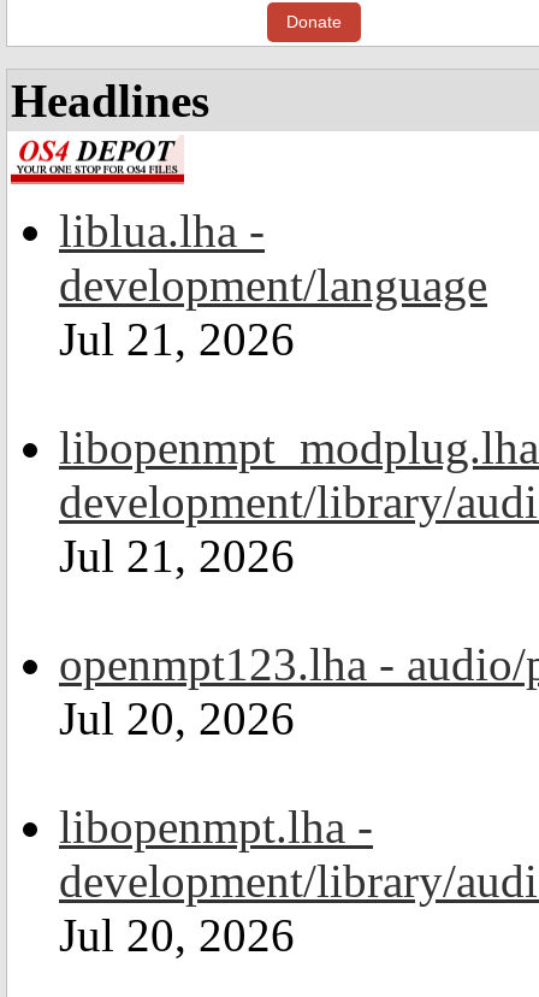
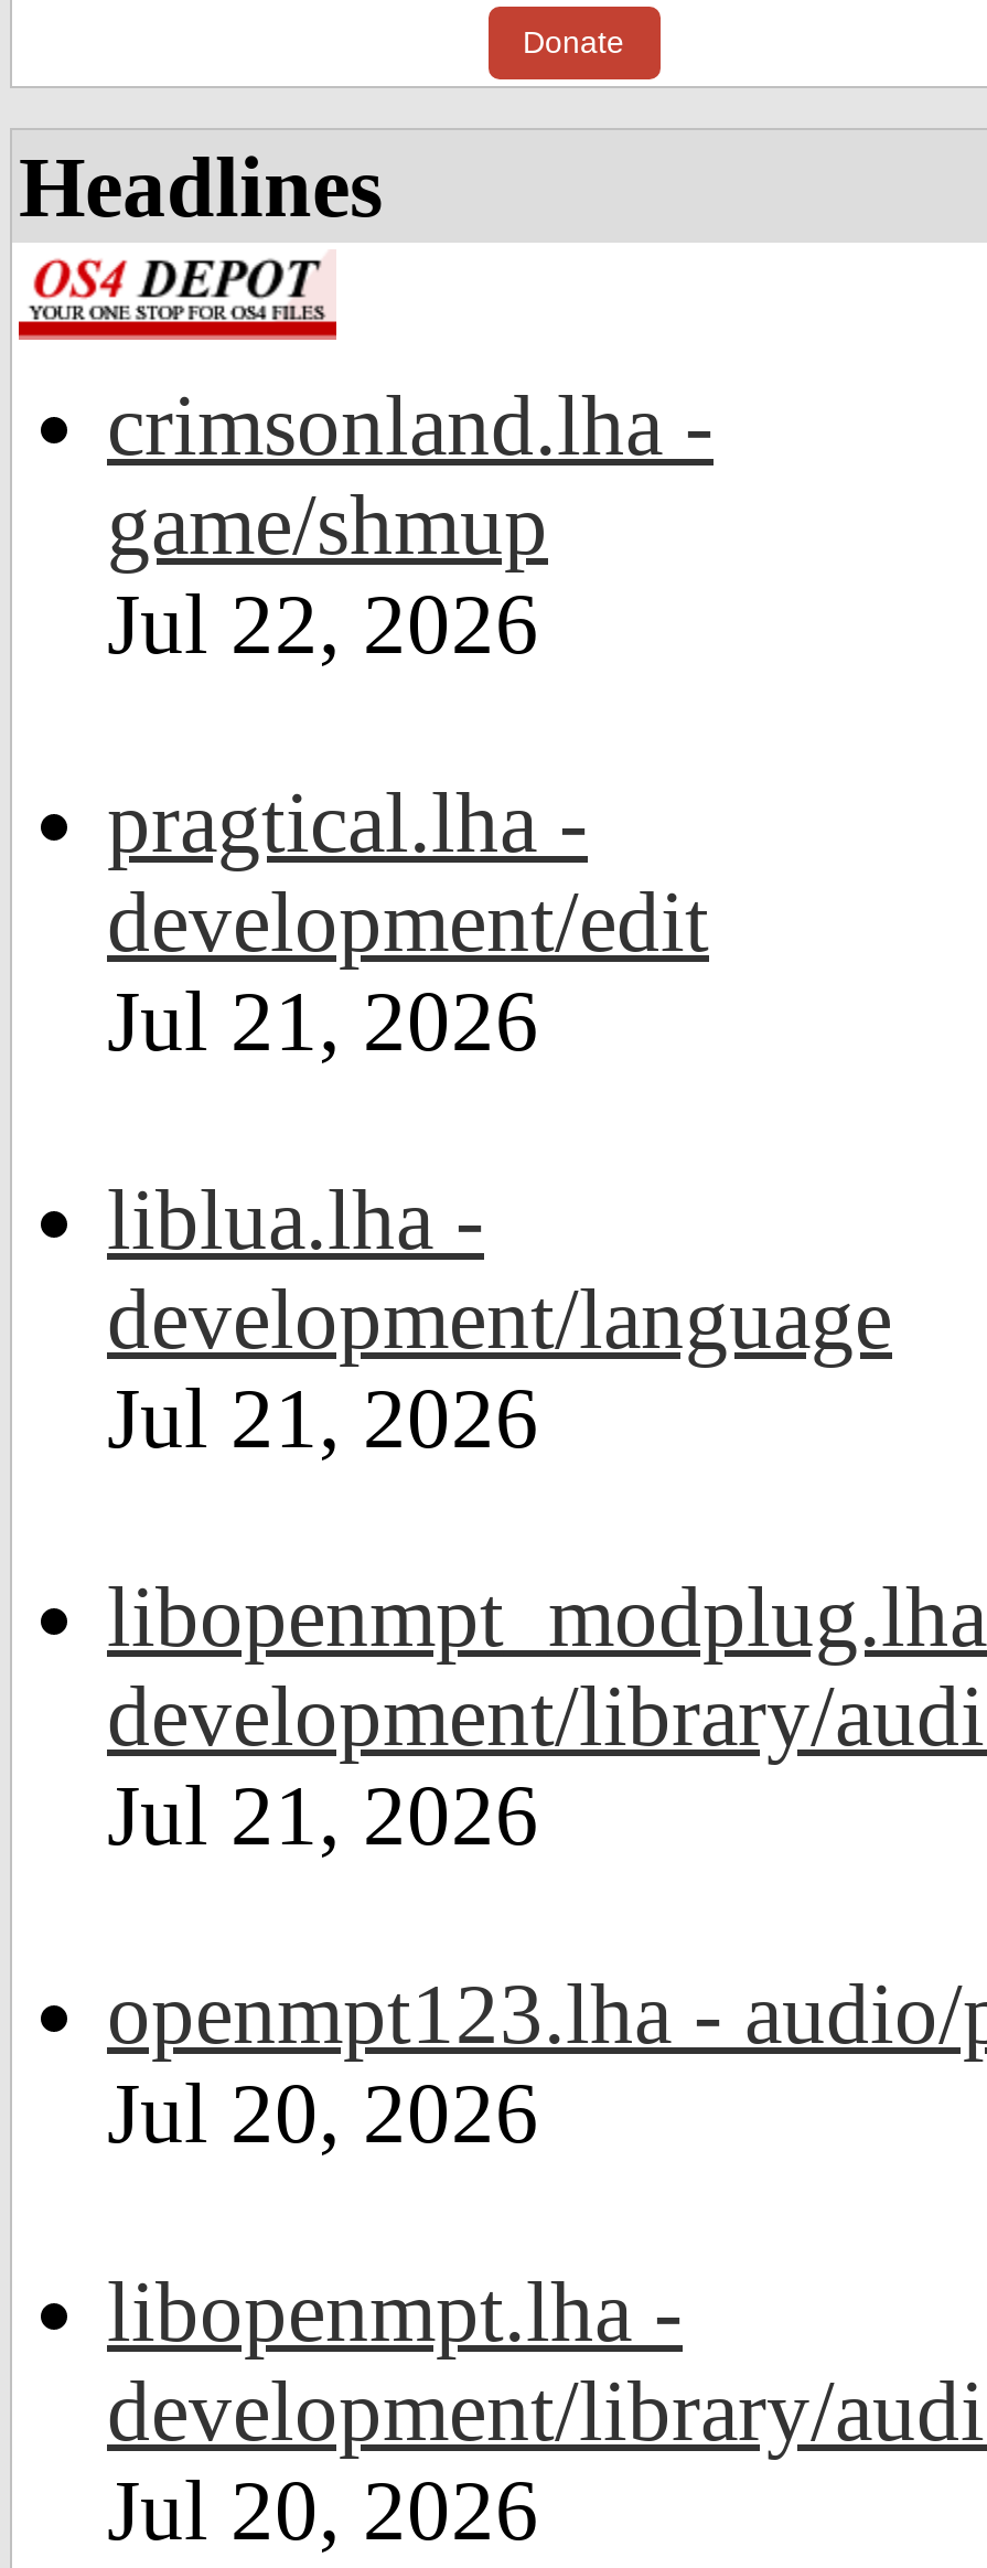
none -> [107,377,714,1068] crimsonland.lha - | game/shmup | Jul 22, 2026 | pragtical.lha - | development/edit | Jul 21, 2026

